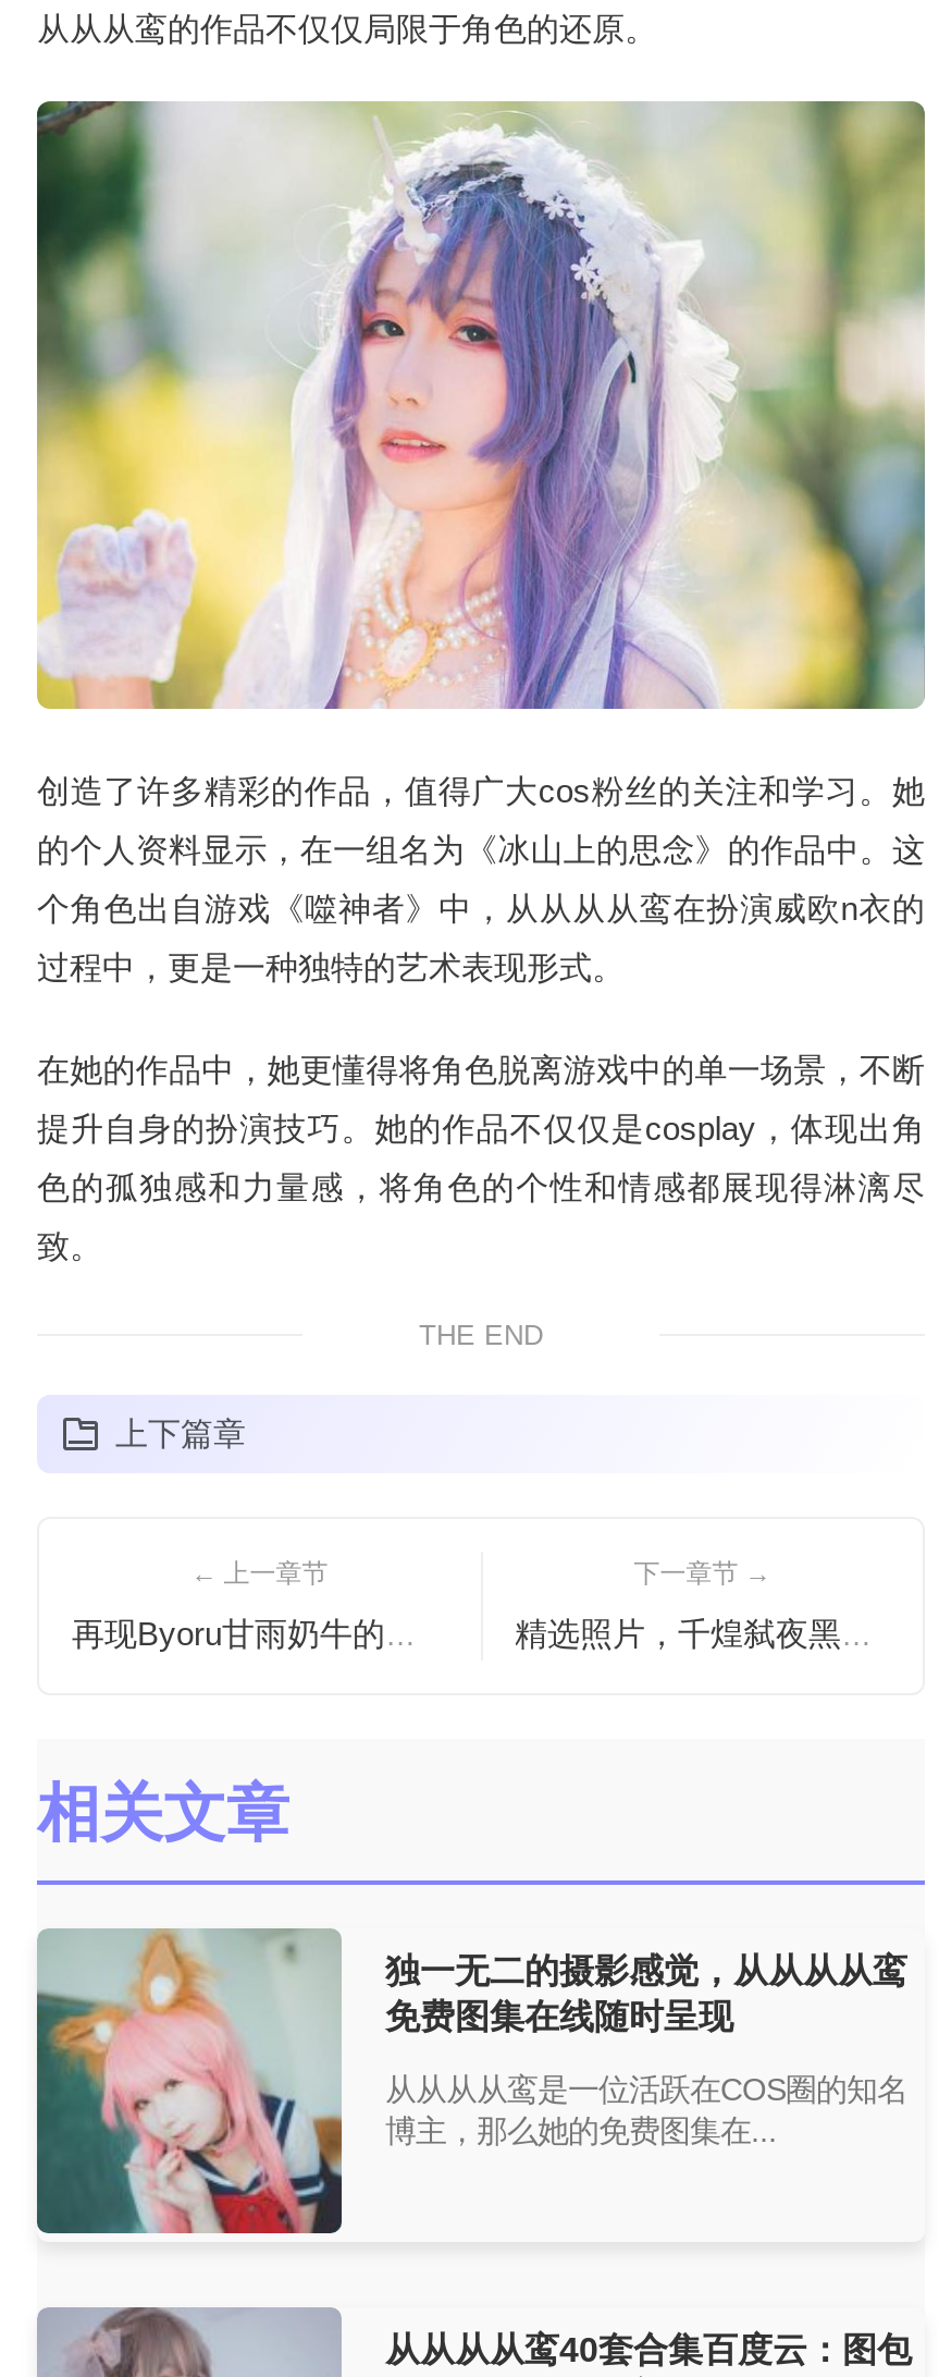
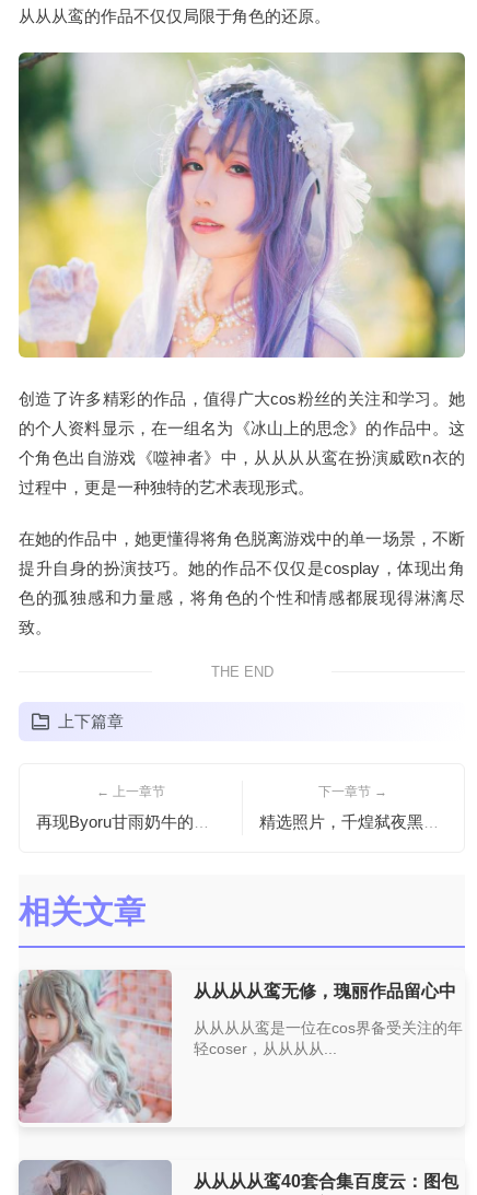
[35,1928,907,2235] [image] | 独一无二的摄影感觉，从从从从鸾 | 免费图集在线随时呈现 -> [18,970,456,1123] [image] | 从从从从鸾无修，瑰丽作品留心中
[385,2073,907,2149] 从从从从鸾是一位活跃在COS圈的知名 | 博主，那么她的免费图集在... -> [194,1020,463,1058] 从从从从鸾是一位在cos界备受关注的年 | 轻coser，从从从从...

